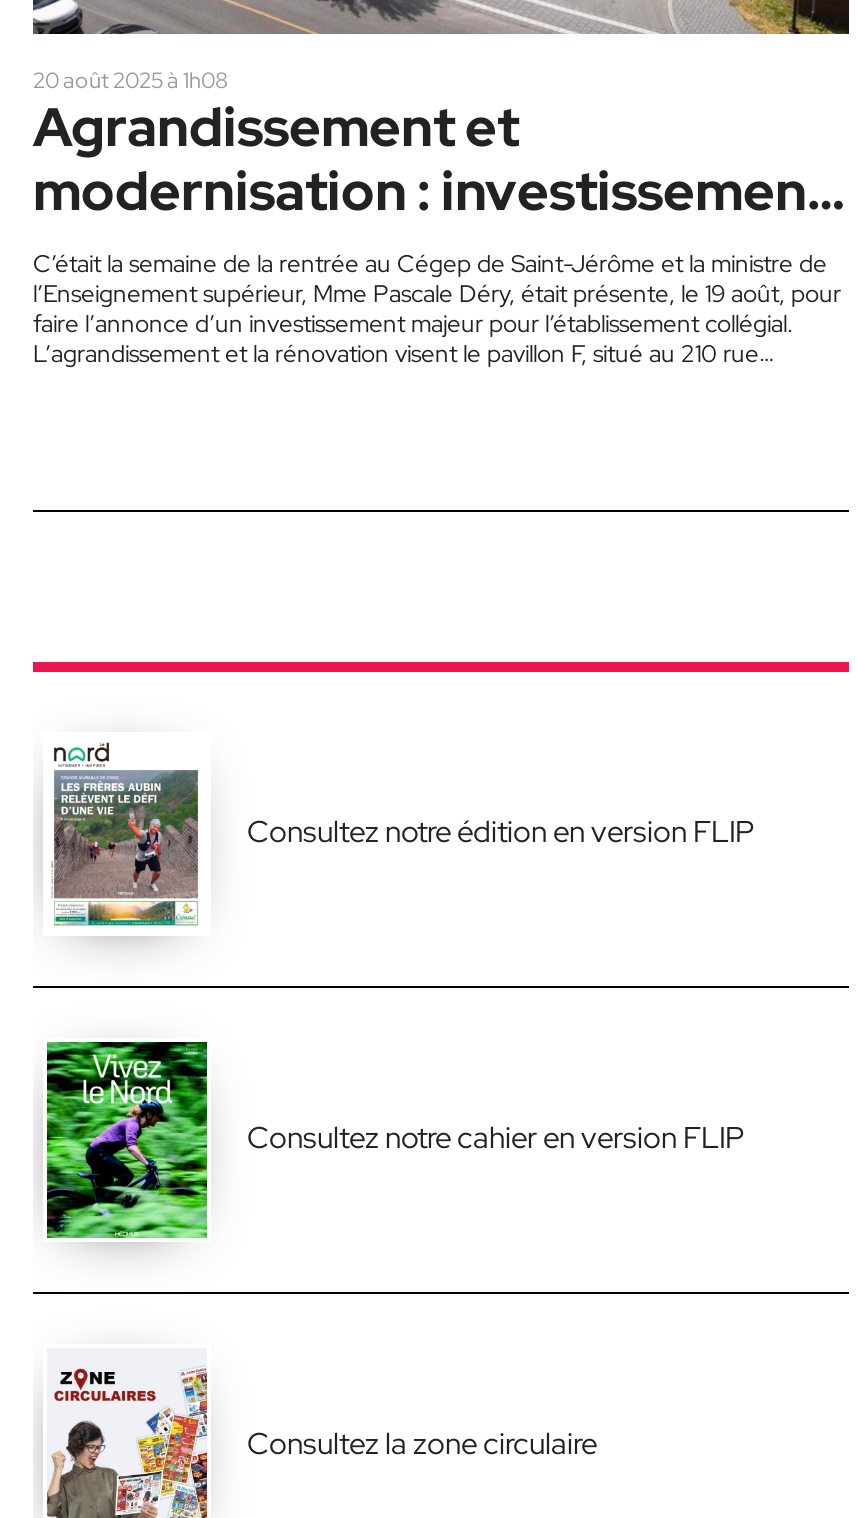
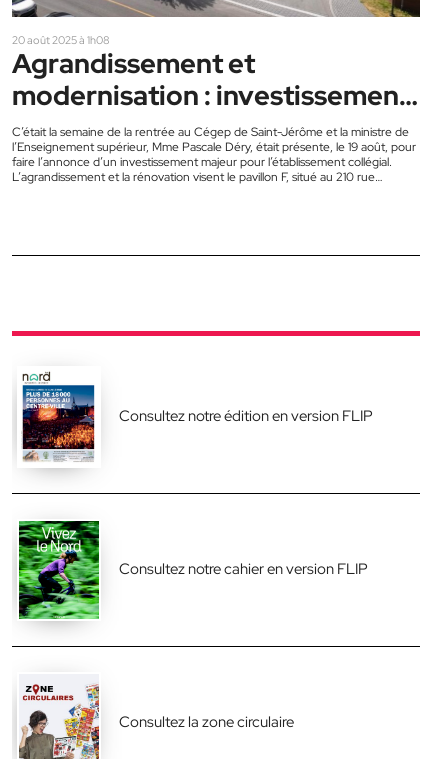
[53,770,199,928] [image] -> [22,385,95,463] [image]

